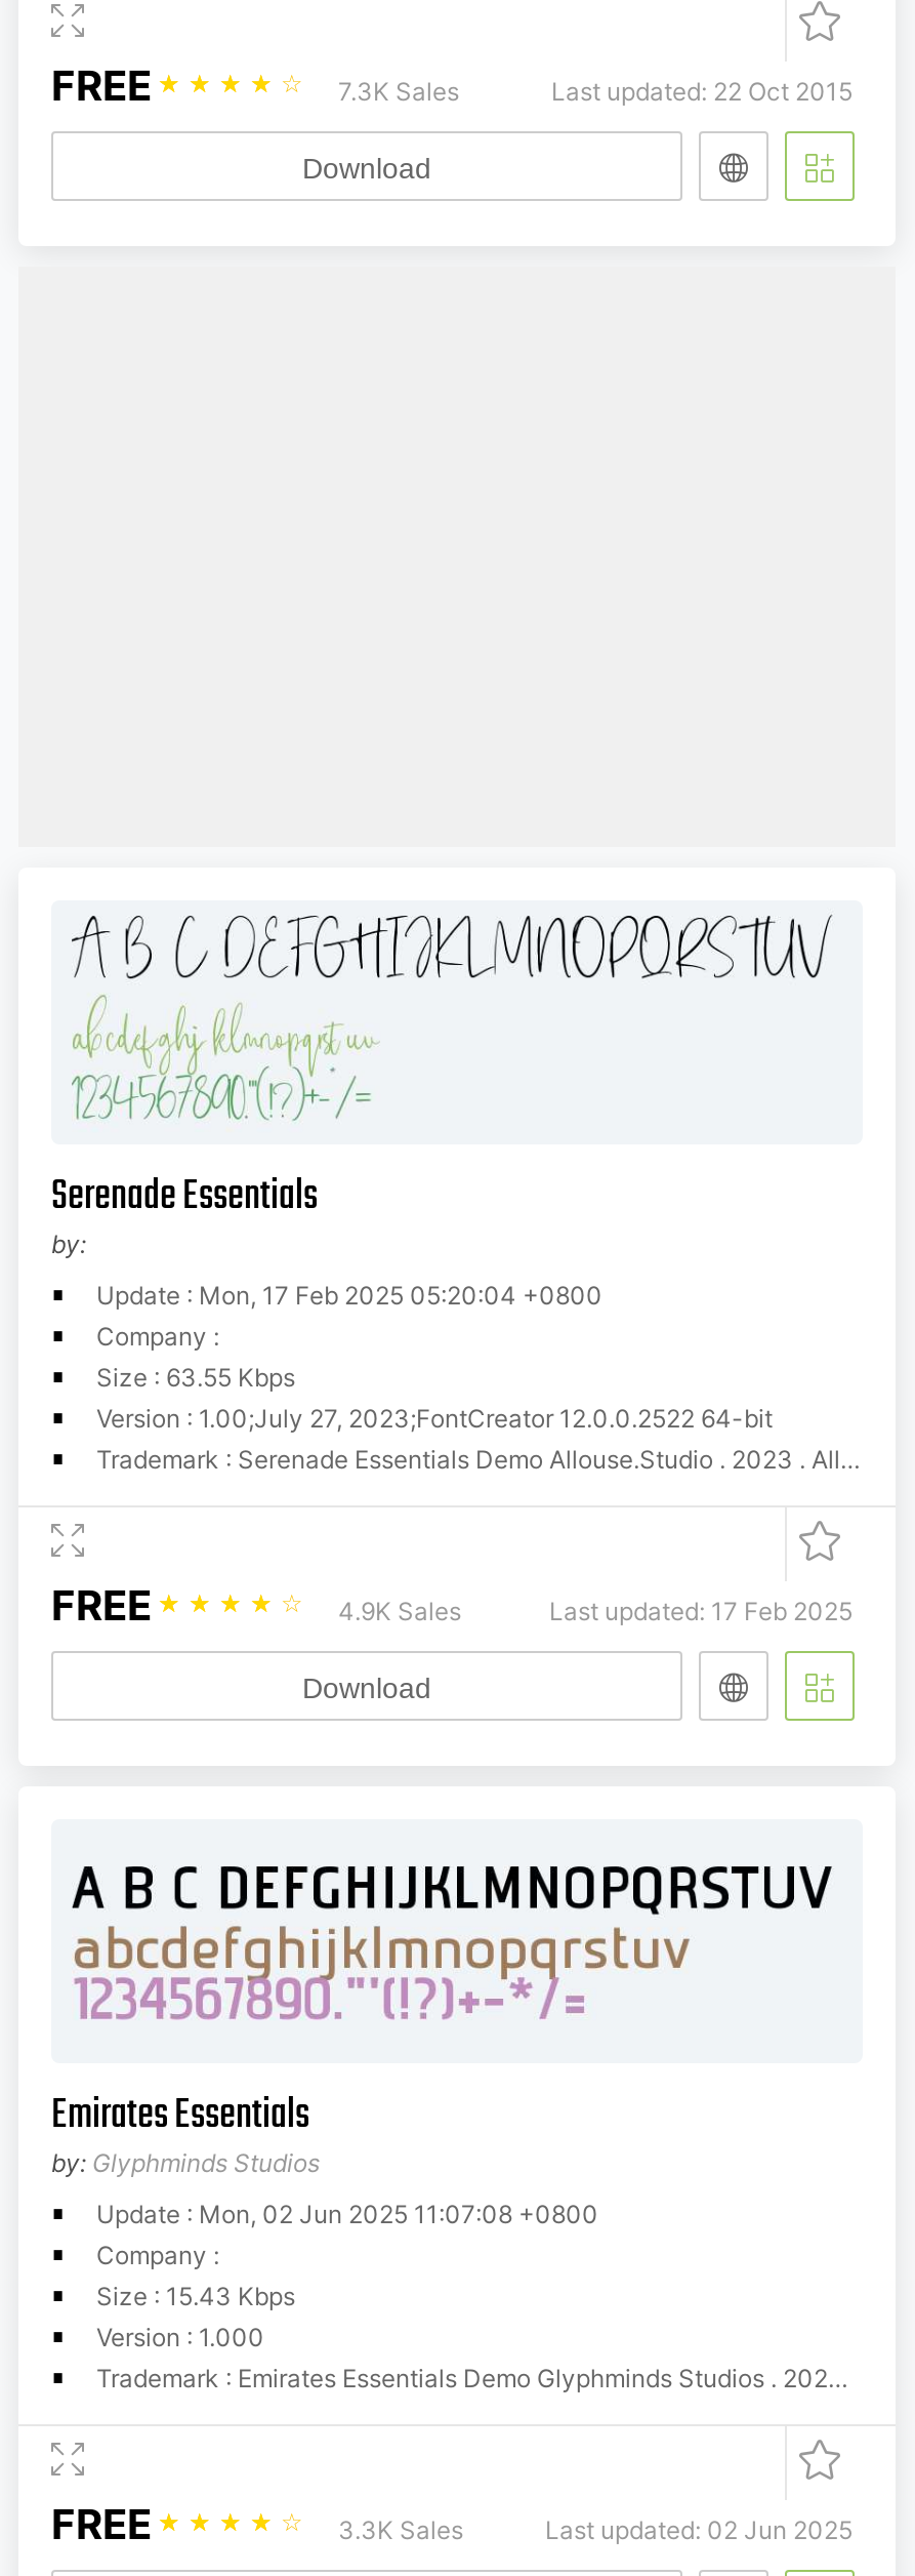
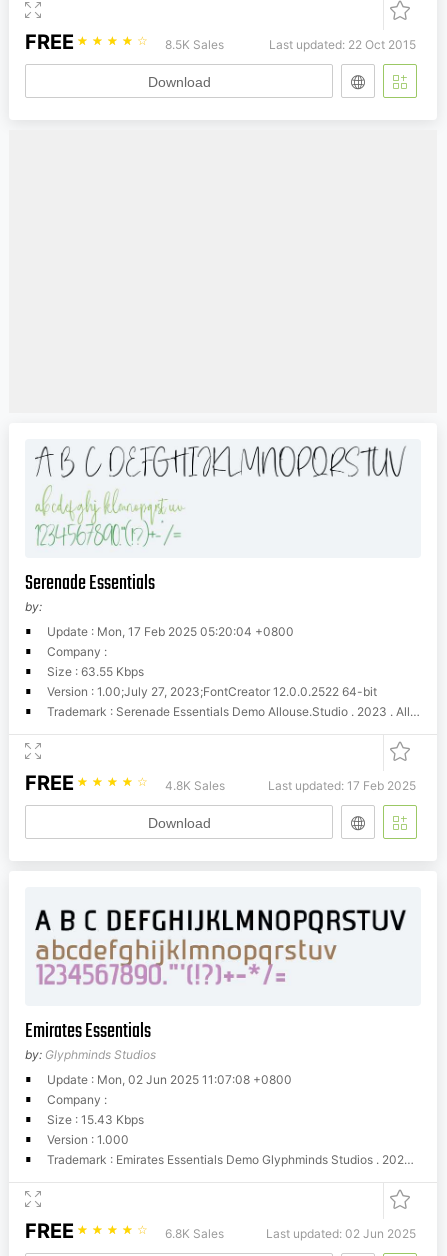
[338,75,459,106] 7.3K Sales -> [165,37,224,52] 8.5K Sales
[338,1595,461,1626] 4.9K Sales -> [165,778,225,793] 4.8K Sales
[338,2514,463,2544] 3.3K Sales -> [165,1226,224,1241] 6.8K Sales

